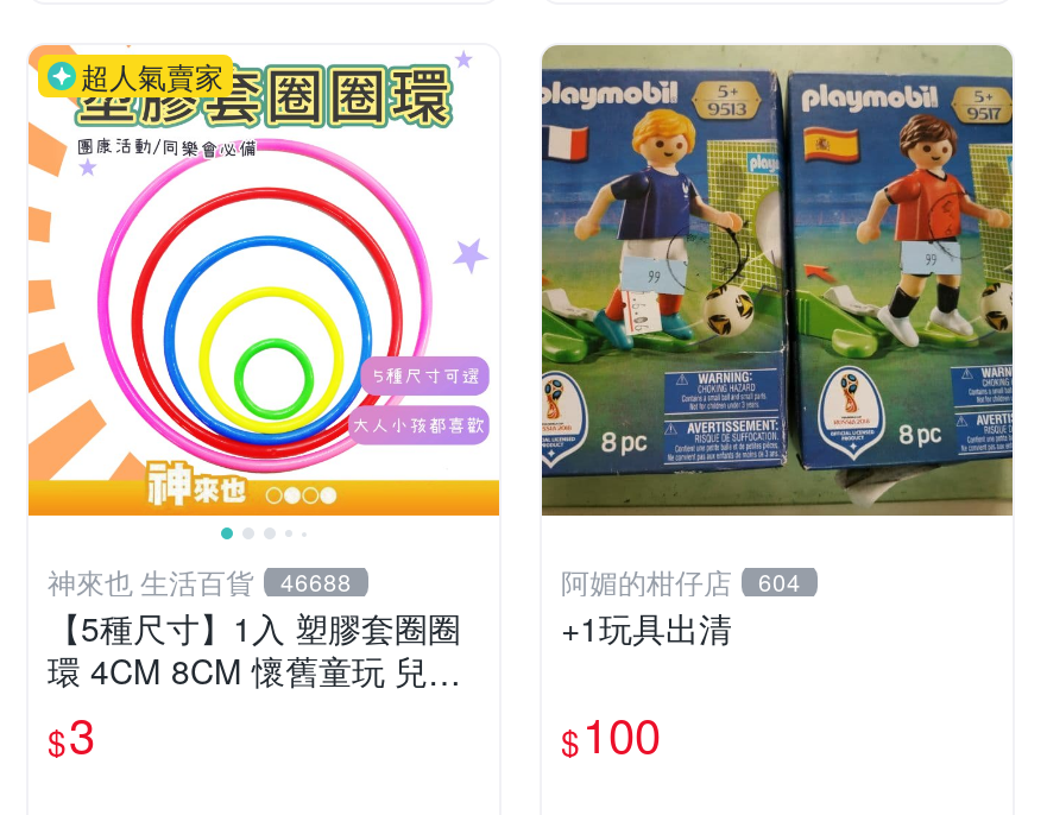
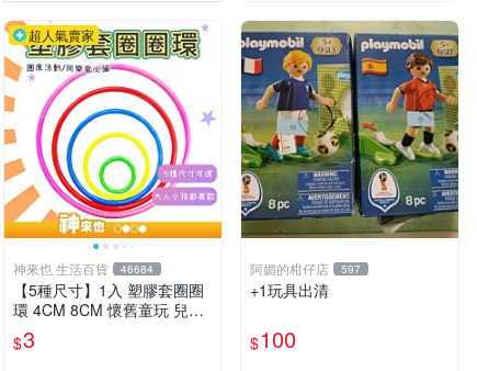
[48,561,352,602] 神來也 生活百貨 46688 -> [13,259,154,278] 神來也 生活百貨 46684
[561,561,801,602] 阿媚的柑仔店 604 -> [250,259,361,278] 阿媚的柑仔店 597

